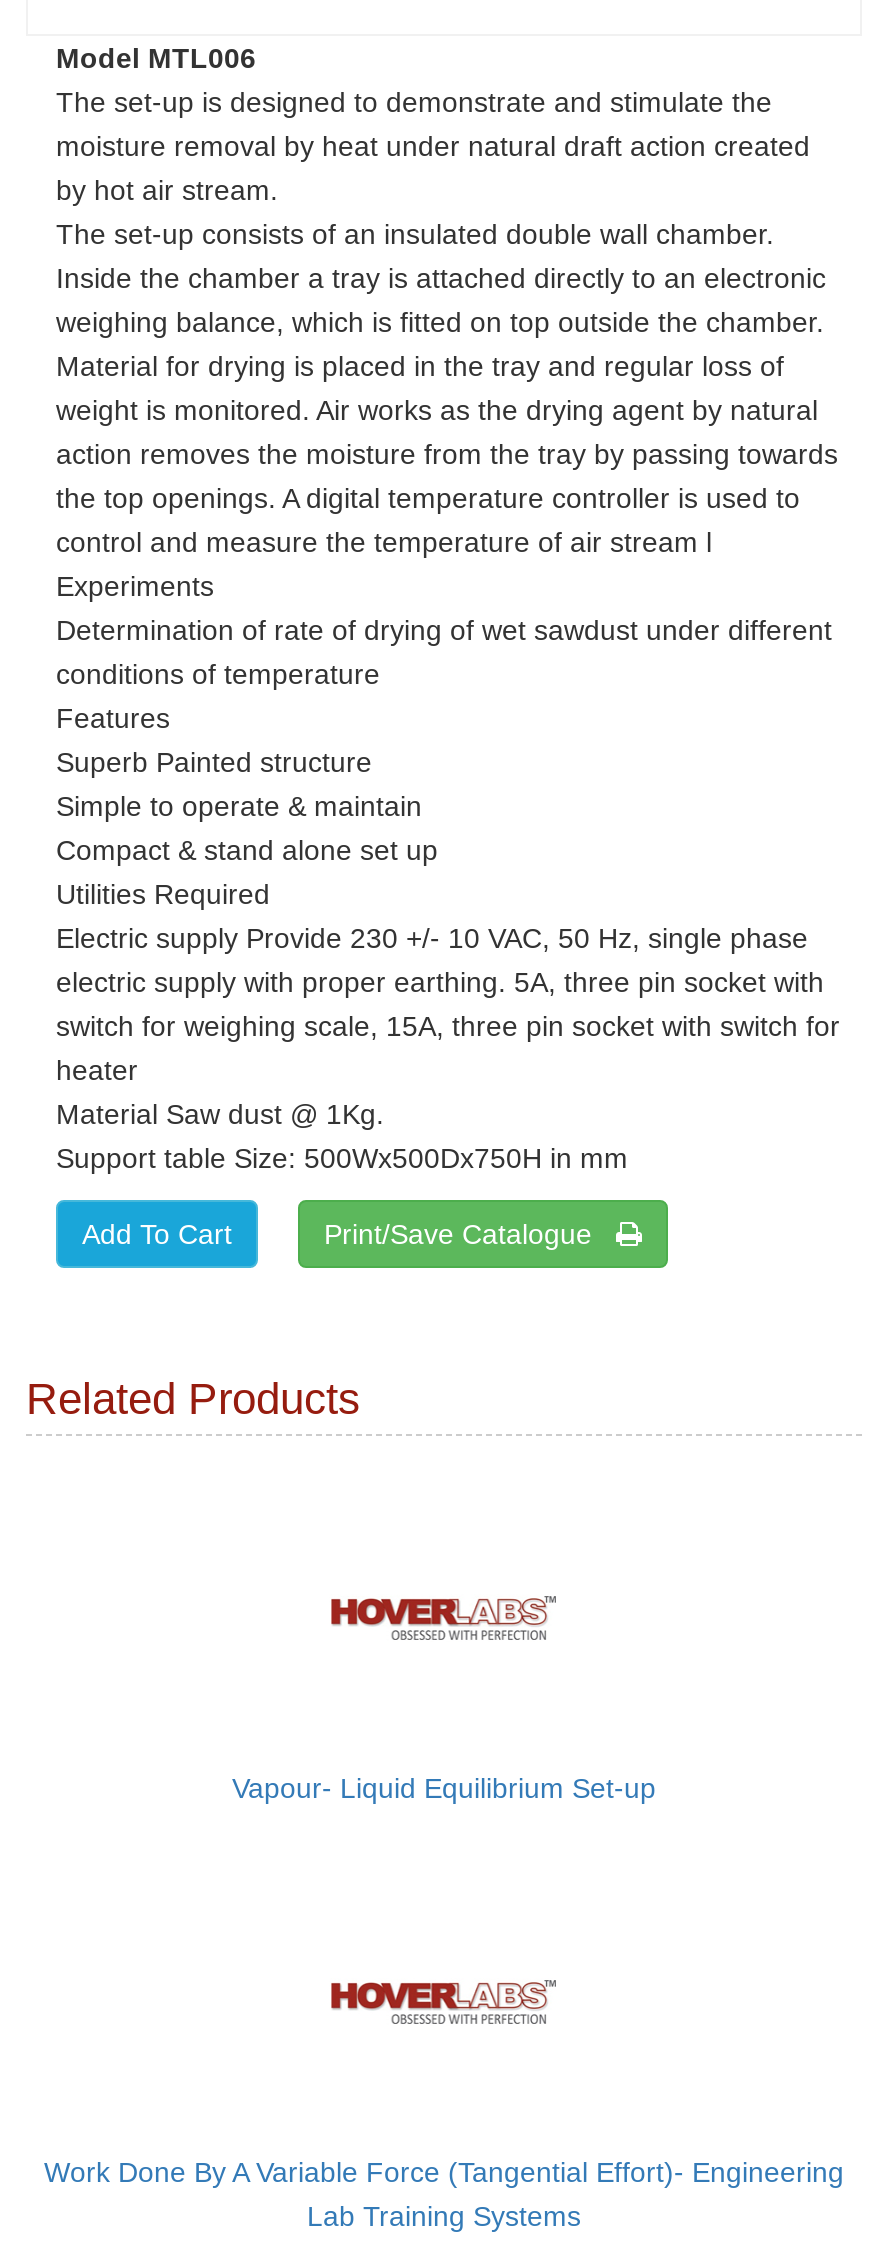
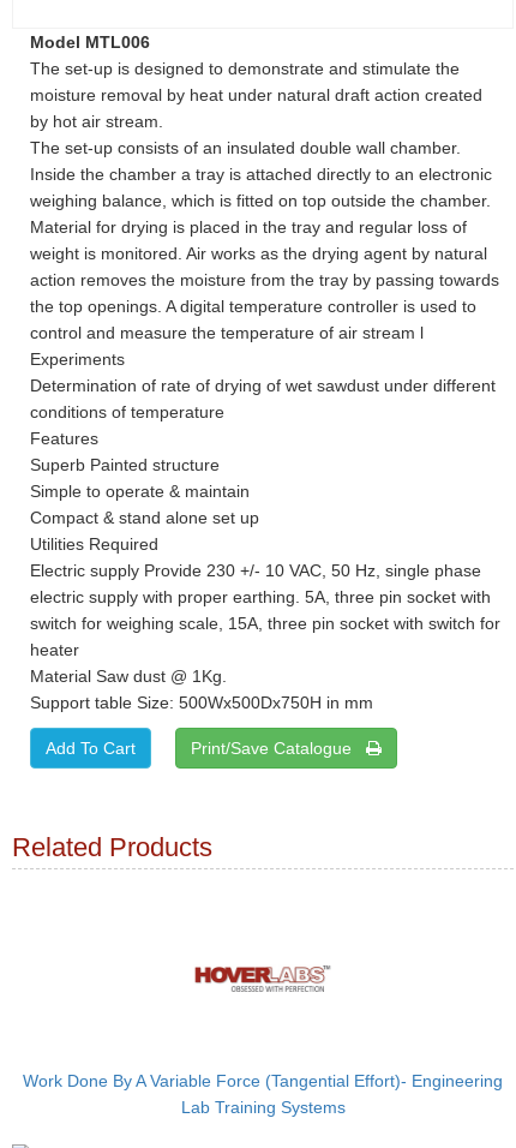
[232,1772,656,1804] Vapour- Liquid Equilibrium Set-up -> none

